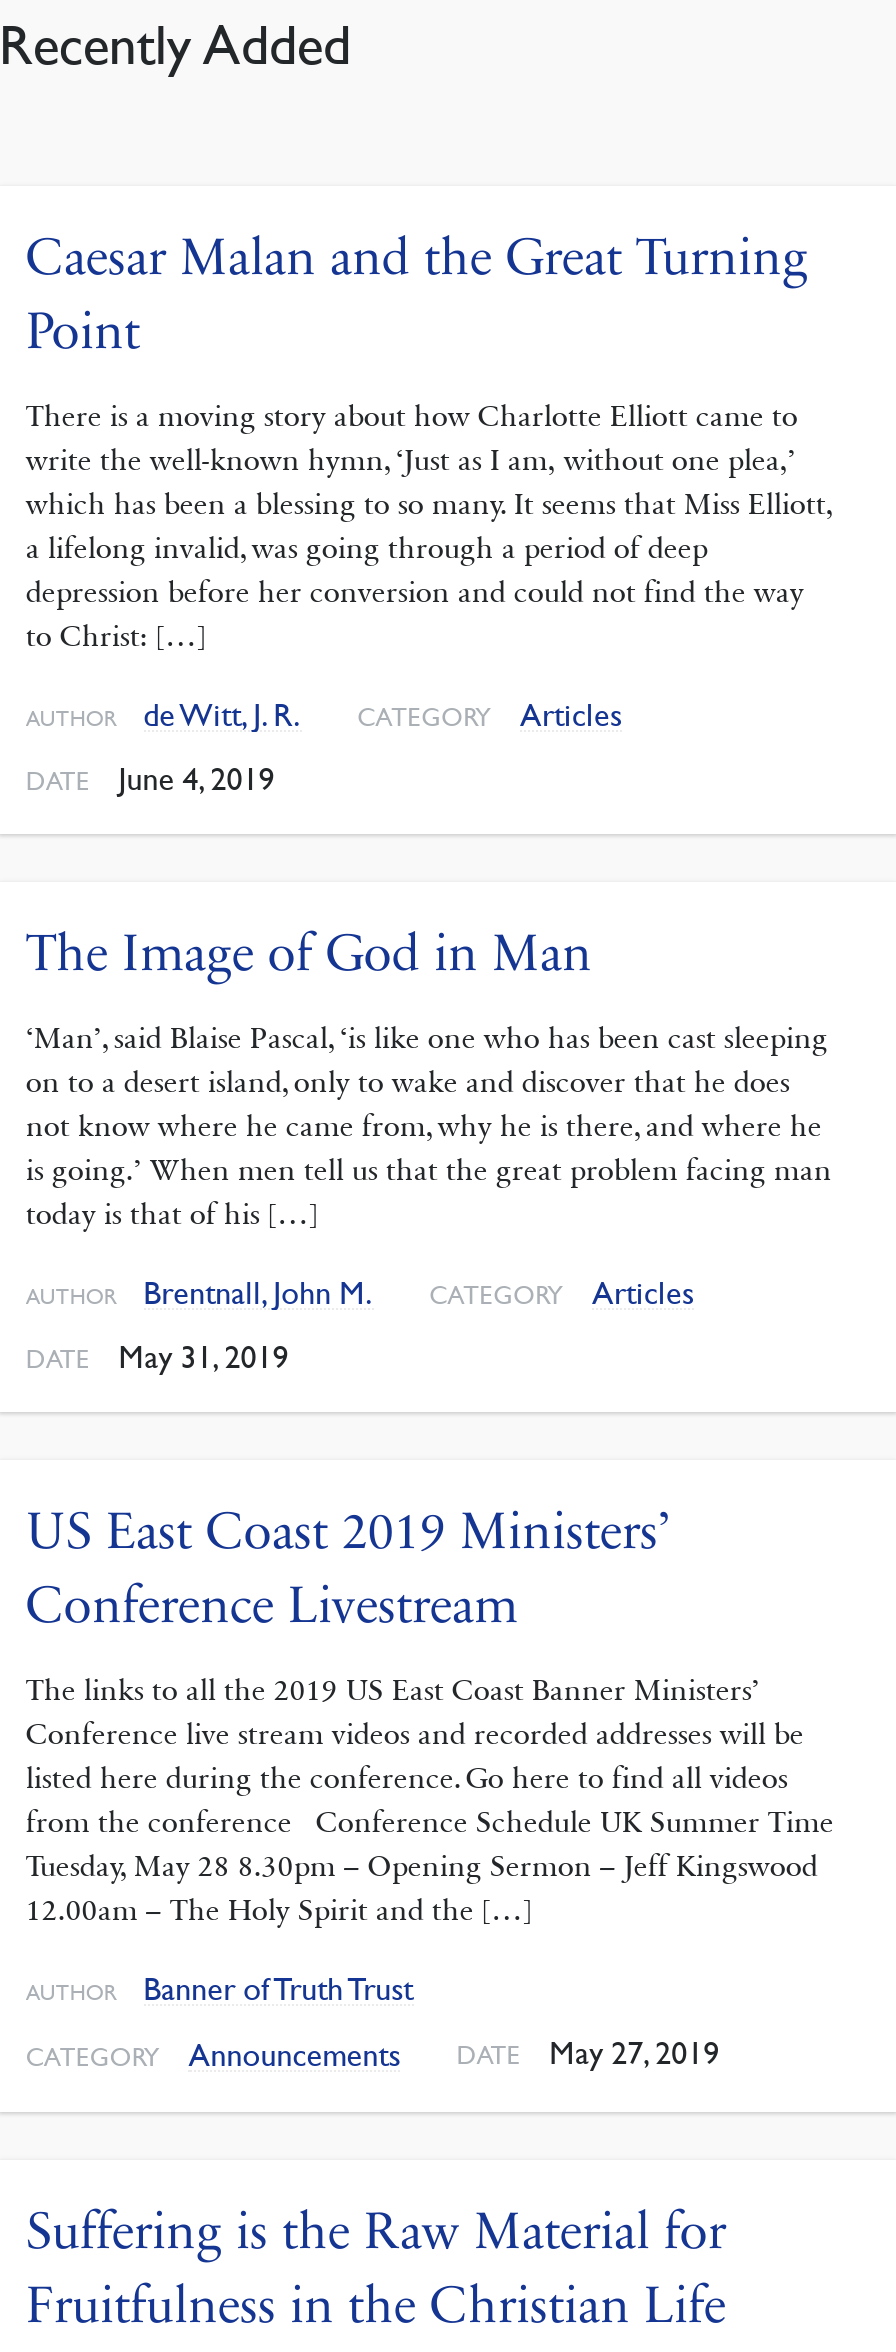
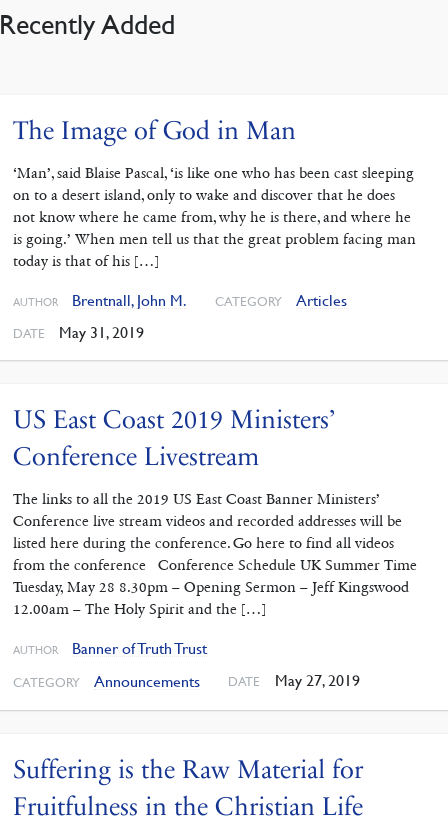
[26,227,832,799] Caesar Malan and the Great Turning | Point | There is a moving story about how Charlotte Elliott came to | write the well-known hymn, ‘Just as I am, without one plea,’ | which has been a blessing to so many. It seems that Miss Elliott, | a lifelong invalid, was going through a period of deep | depression before her conversion and could not find the way | to Christ: […] | AUTHOR | de Witt, J. R. | CATEGORY | Articles | DATE | June 4, 2019 -> none

